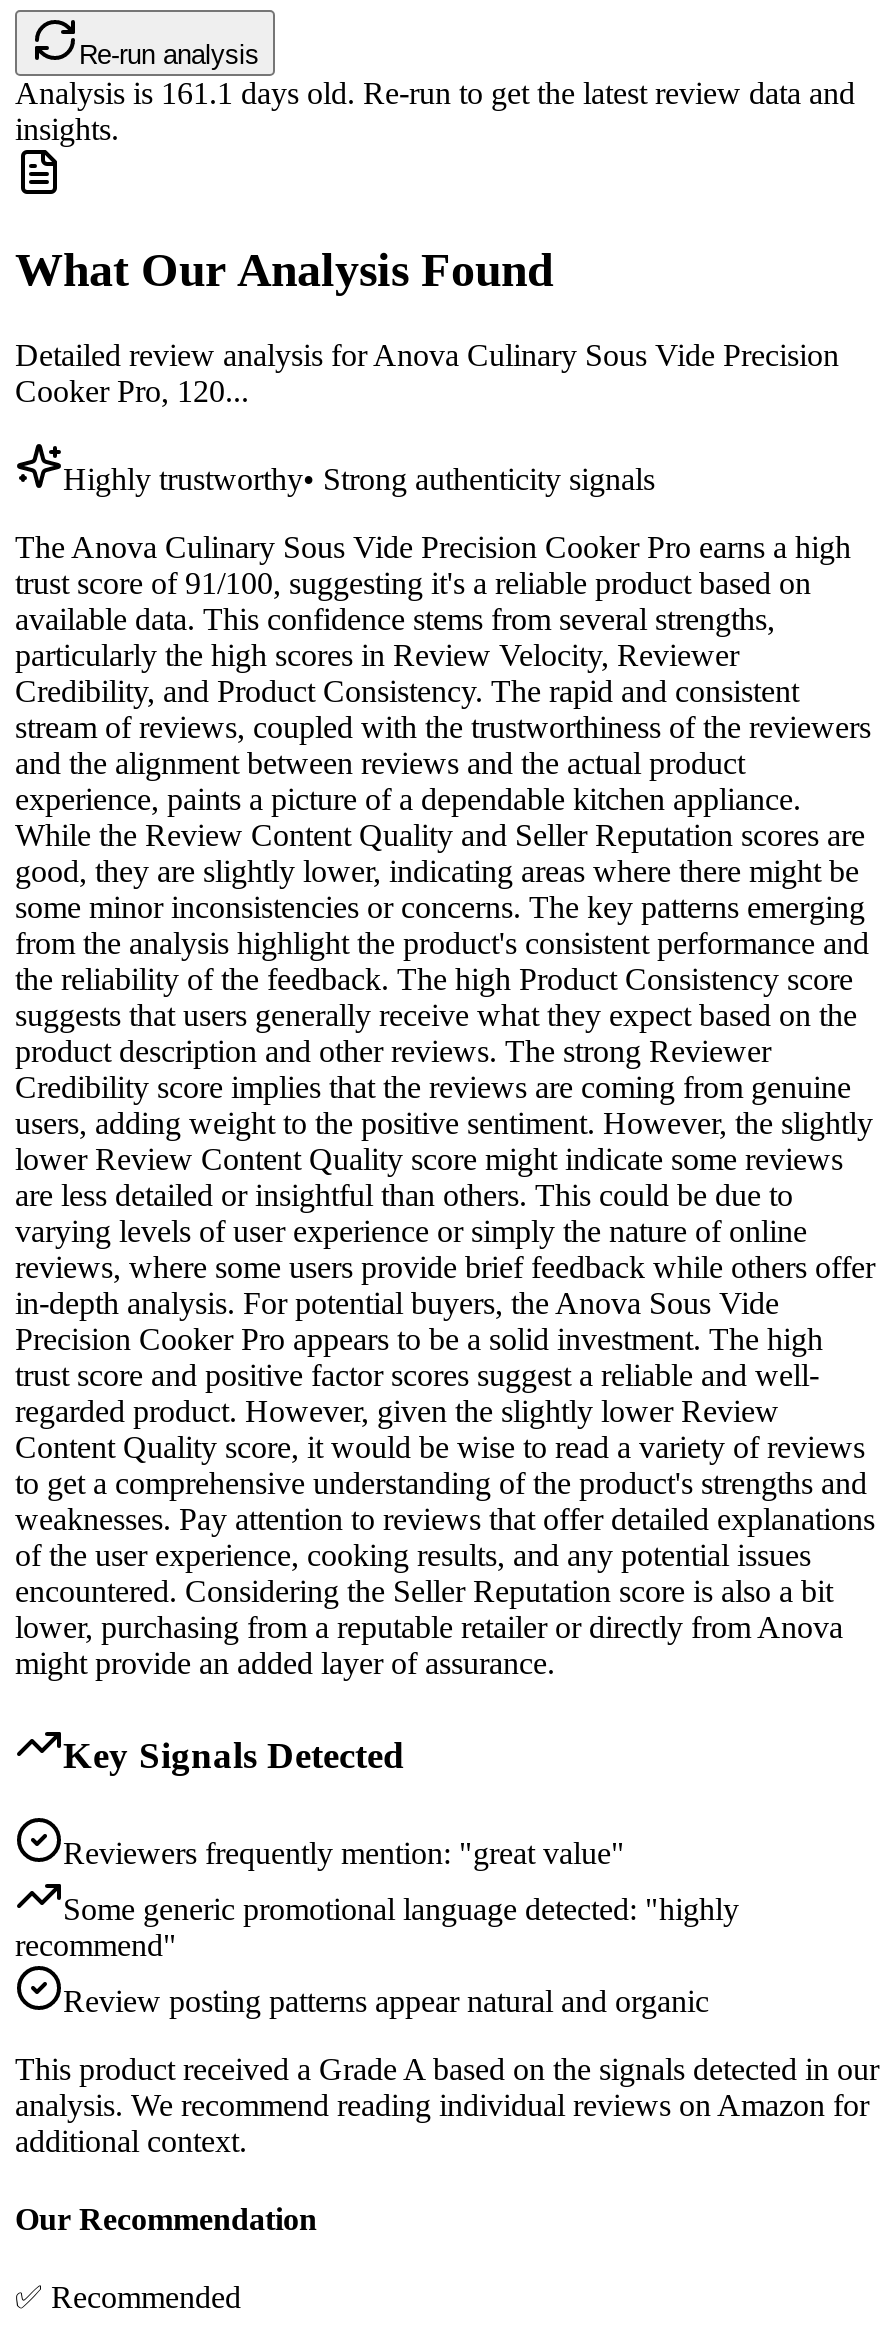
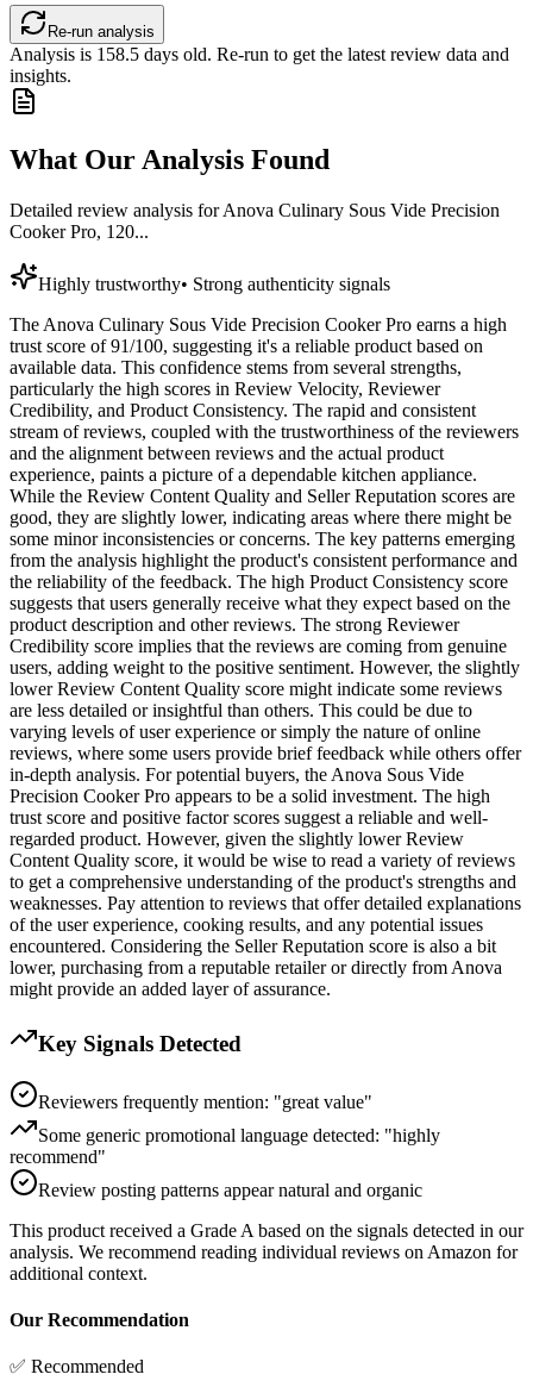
[15,77,855,111] Analysis is161.1days old. Re-run to get the latest review data and -> [10,44,509,65] Analysis is158.5days old. Re-run to get the latest review data and

